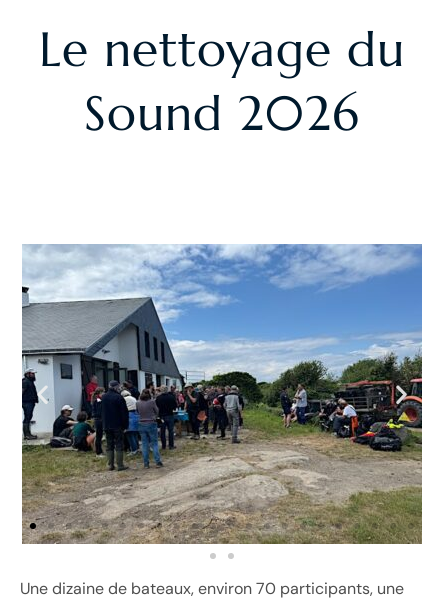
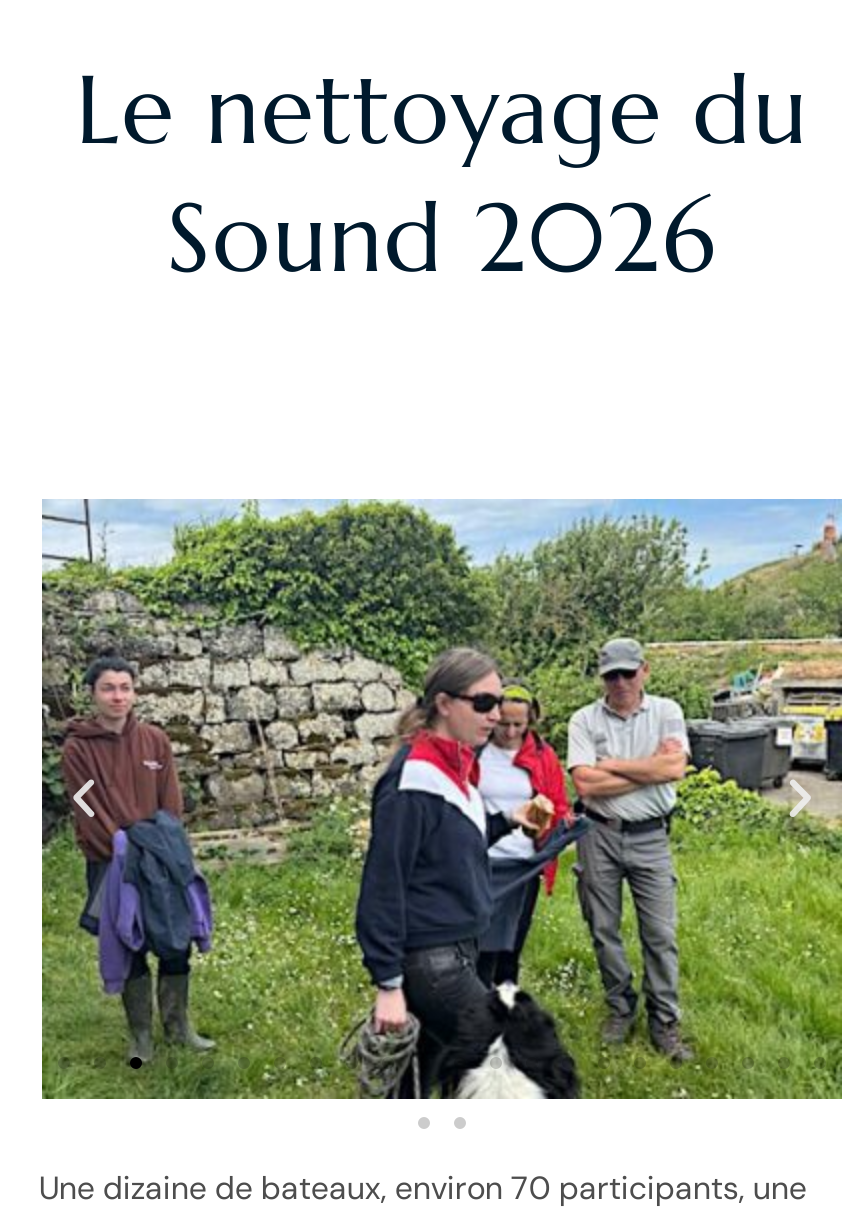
[22,244,423,545] [image] -> [40,499,844,1101] [image]

